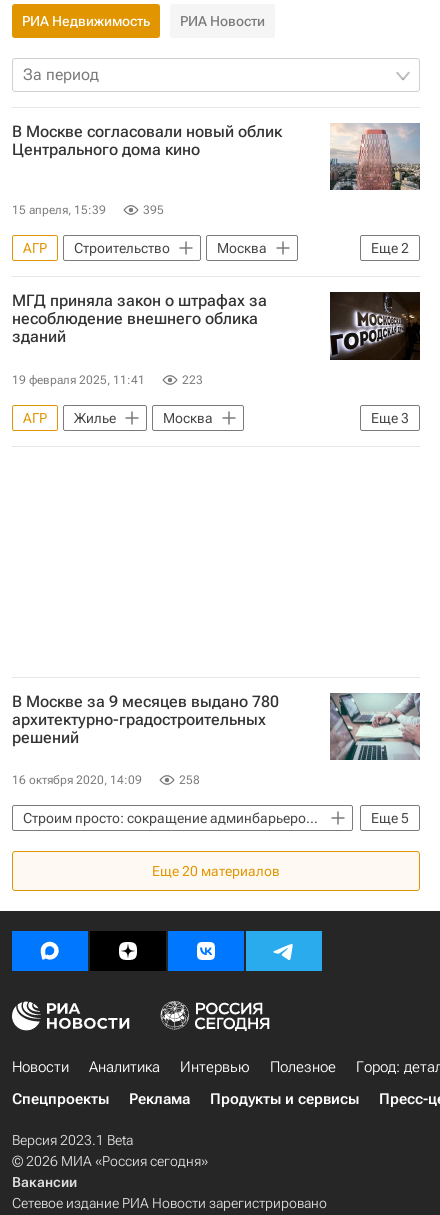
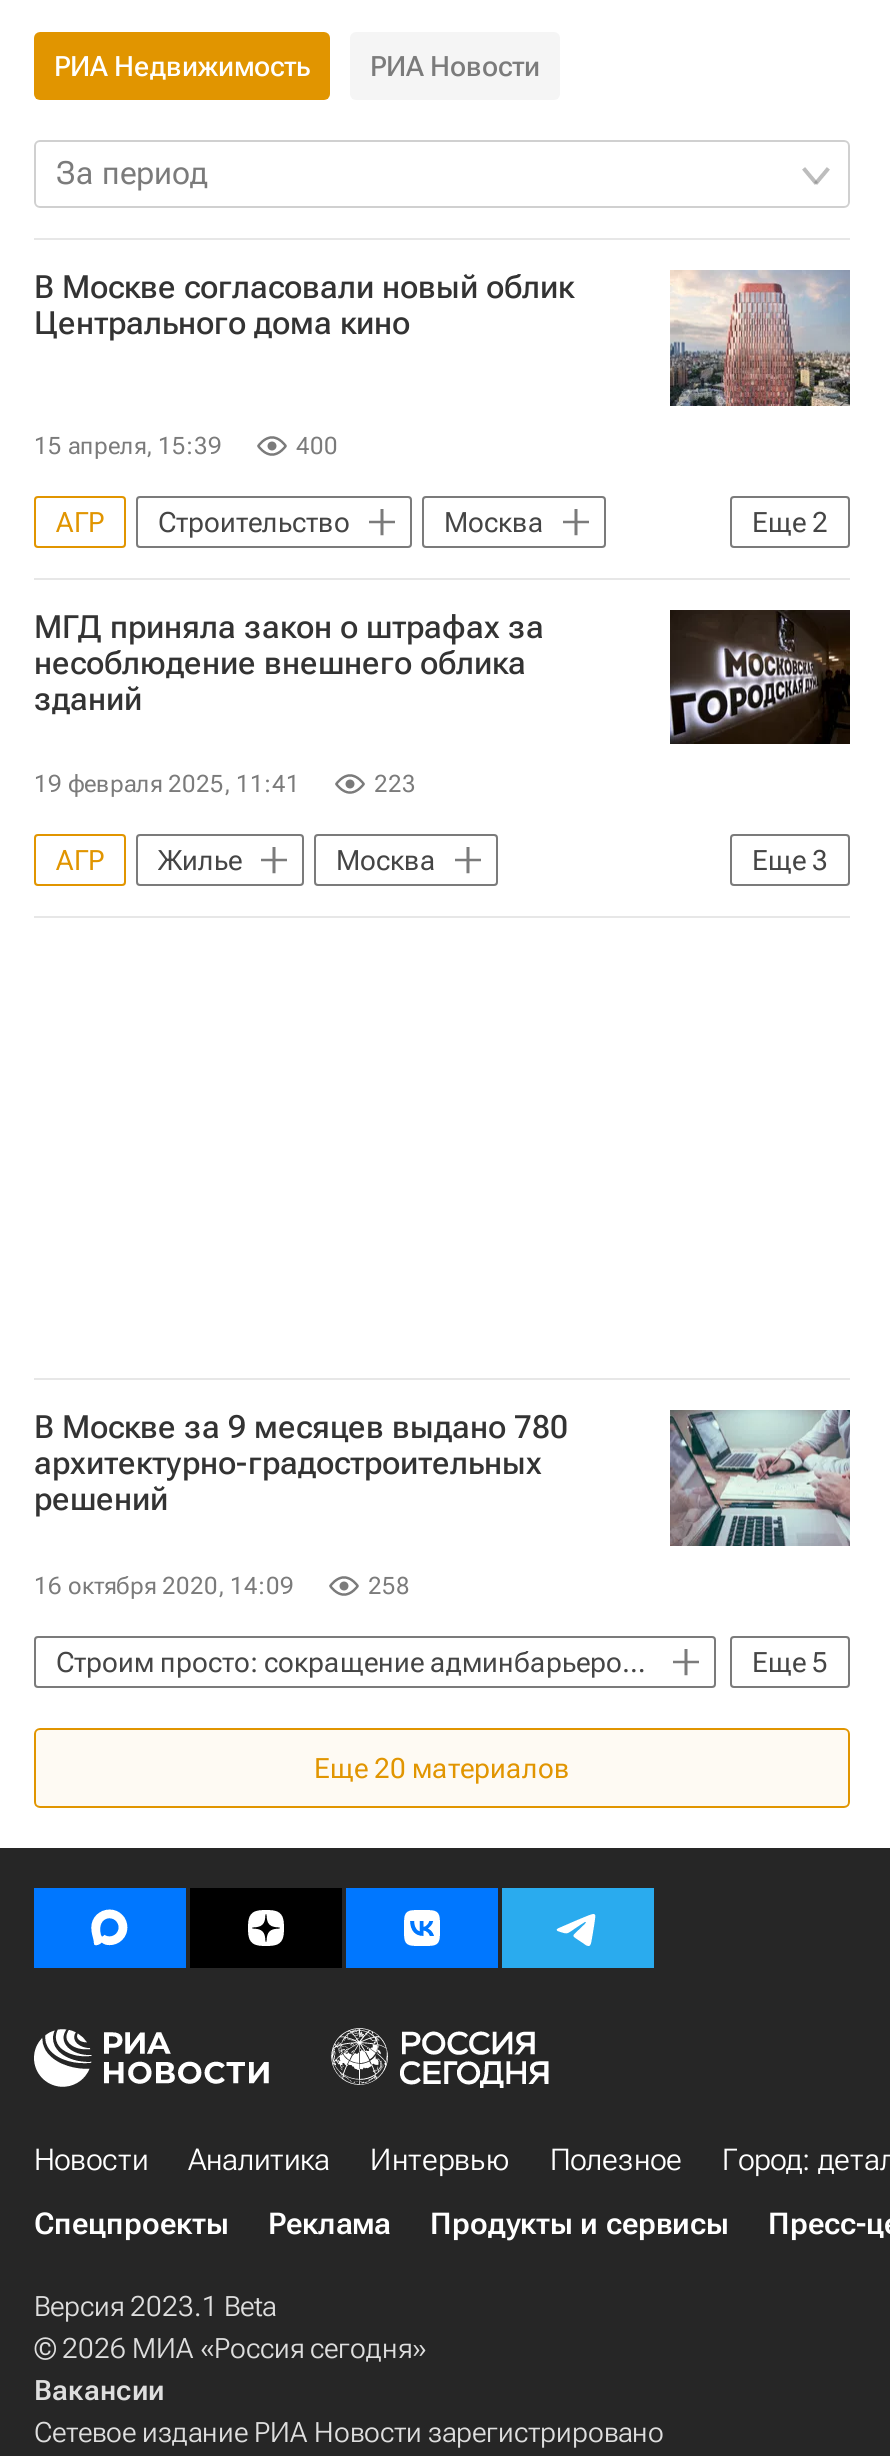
[143,203,164,217] 395 -> [296,431,338,459] 400

